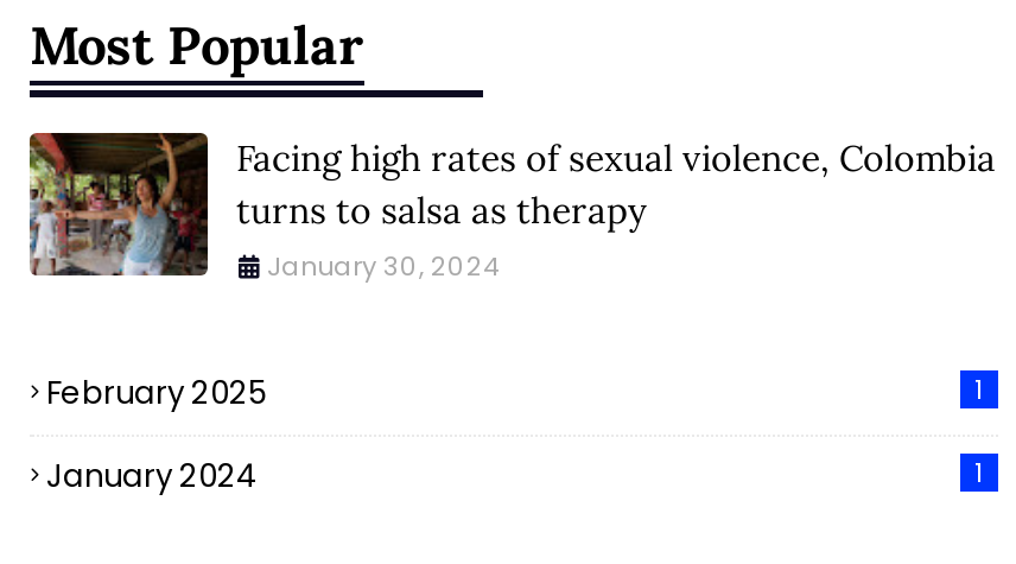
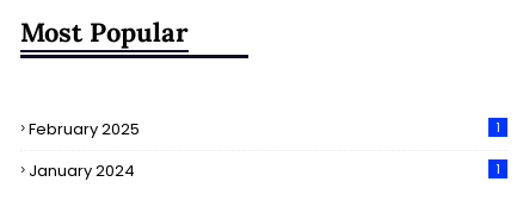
[27,131,996,284] [image] | Facing high rates of sexual violence, Colombia | turns to salsa as therapy | January 30, 2024 -> none

